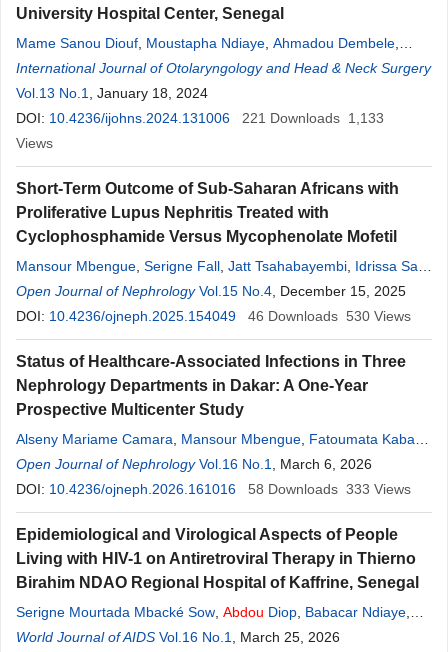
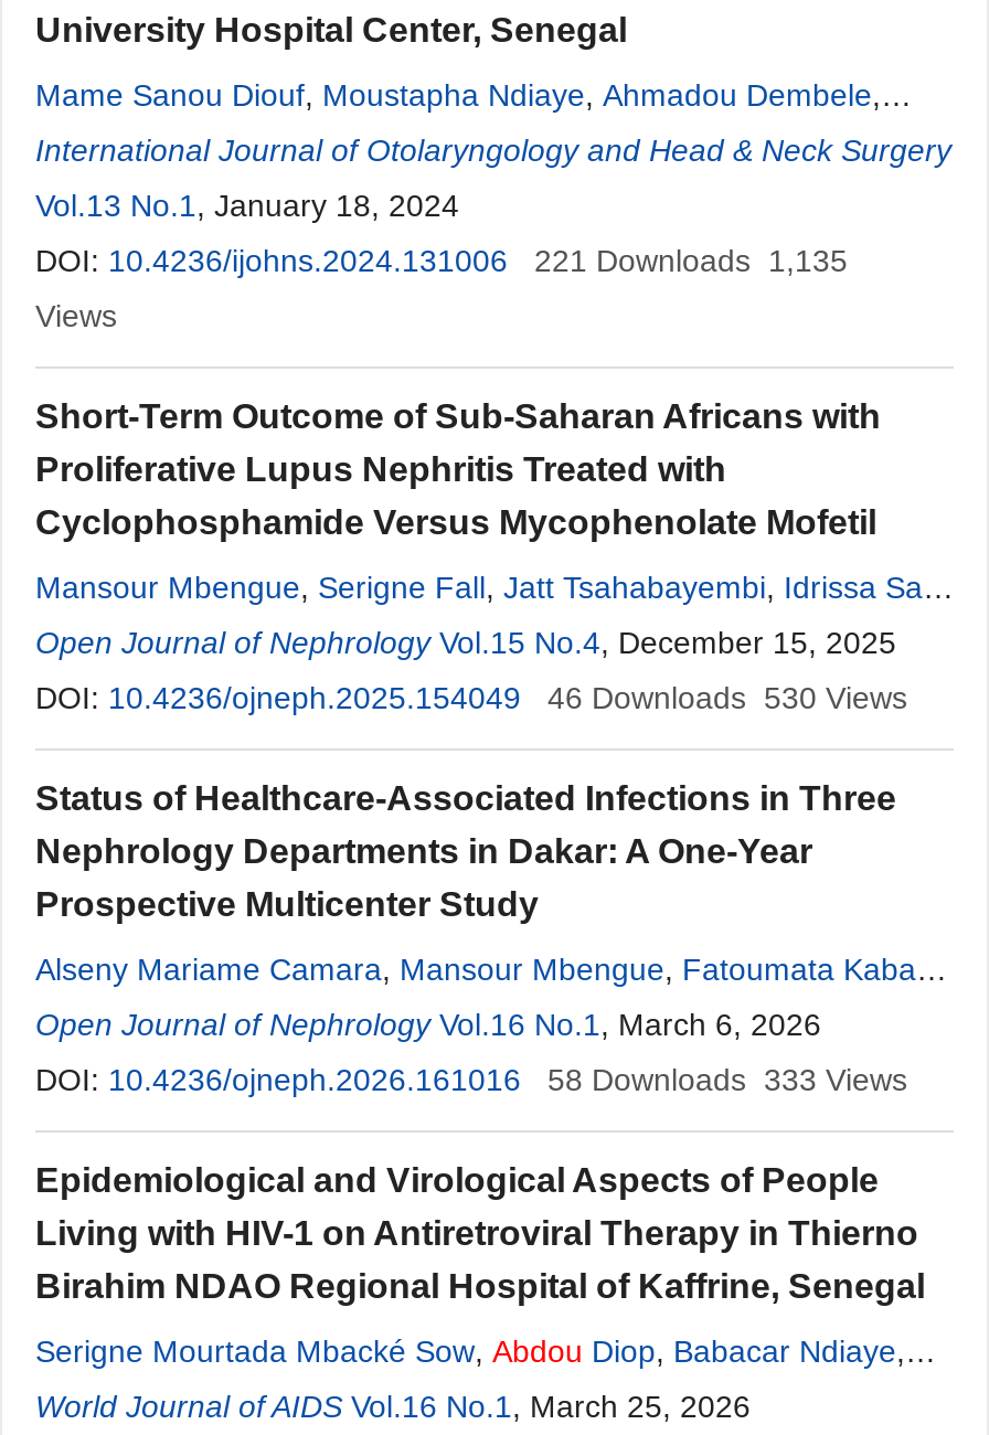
[242,110,384,126] 221 Downloads 1,133 -> [534,243,848,278] 221 Downloads 1,135

